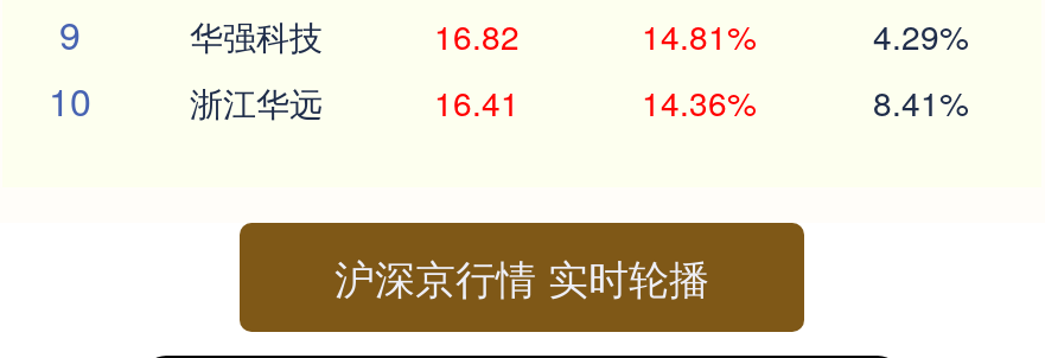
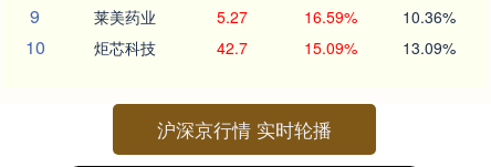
[190,12,968,59] 华强科技 | 16.82 | 14.81% | 4.29% -> [94,6,455,28] 莱美药业 | 5.27 | 16.59% | 10.36%
[190,78,968,126] 浙江华远 | 16.41 | 14.36% | 8.41% -> [94,36,455,59] 炬芯科技 | 42.7 | 15.09% | 13.09%

